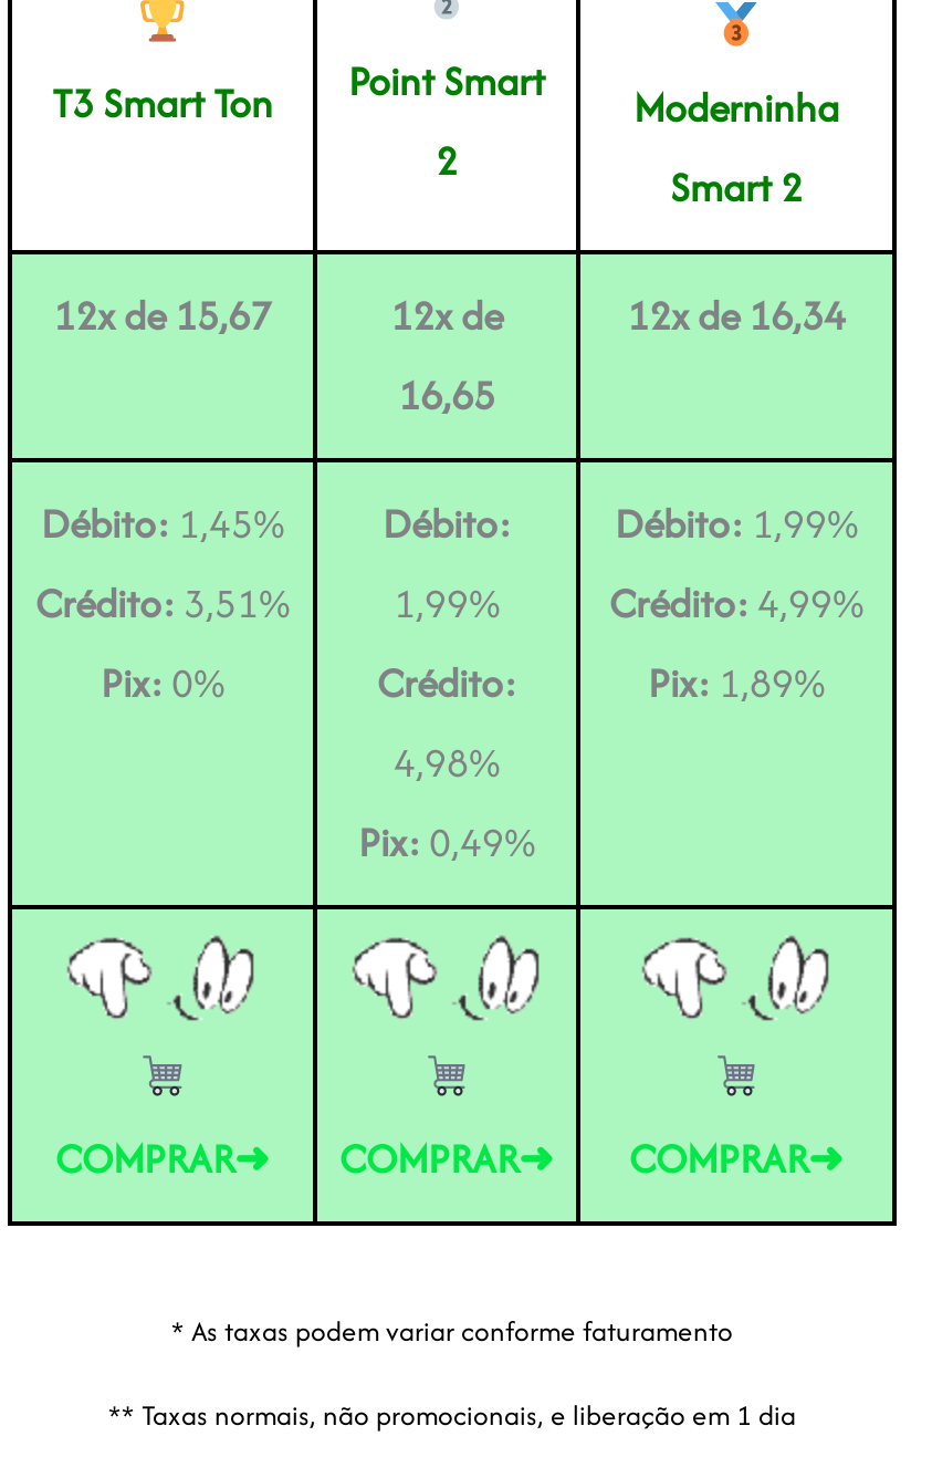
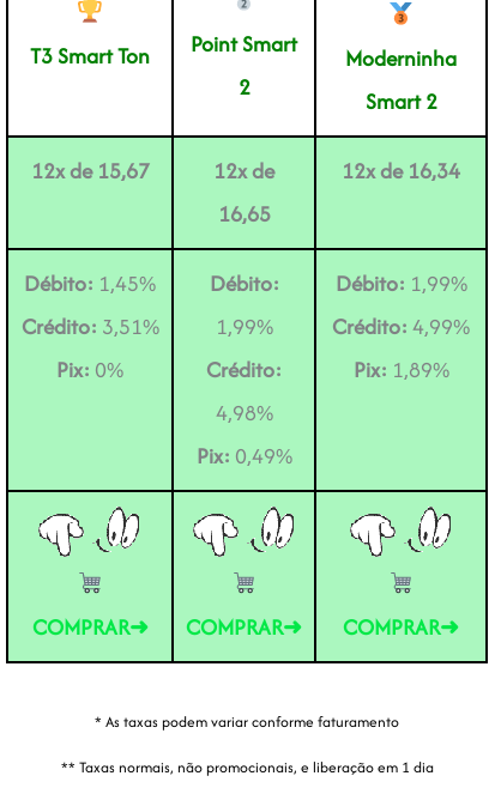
[67,936,151,1029] [image] -> [38,508,84,558] [image]
[353,936,437,1029] [image] -> [193,508,239,558] [image]
[642,936,726,1029] [image] -> [350,508,396,558] [image]

